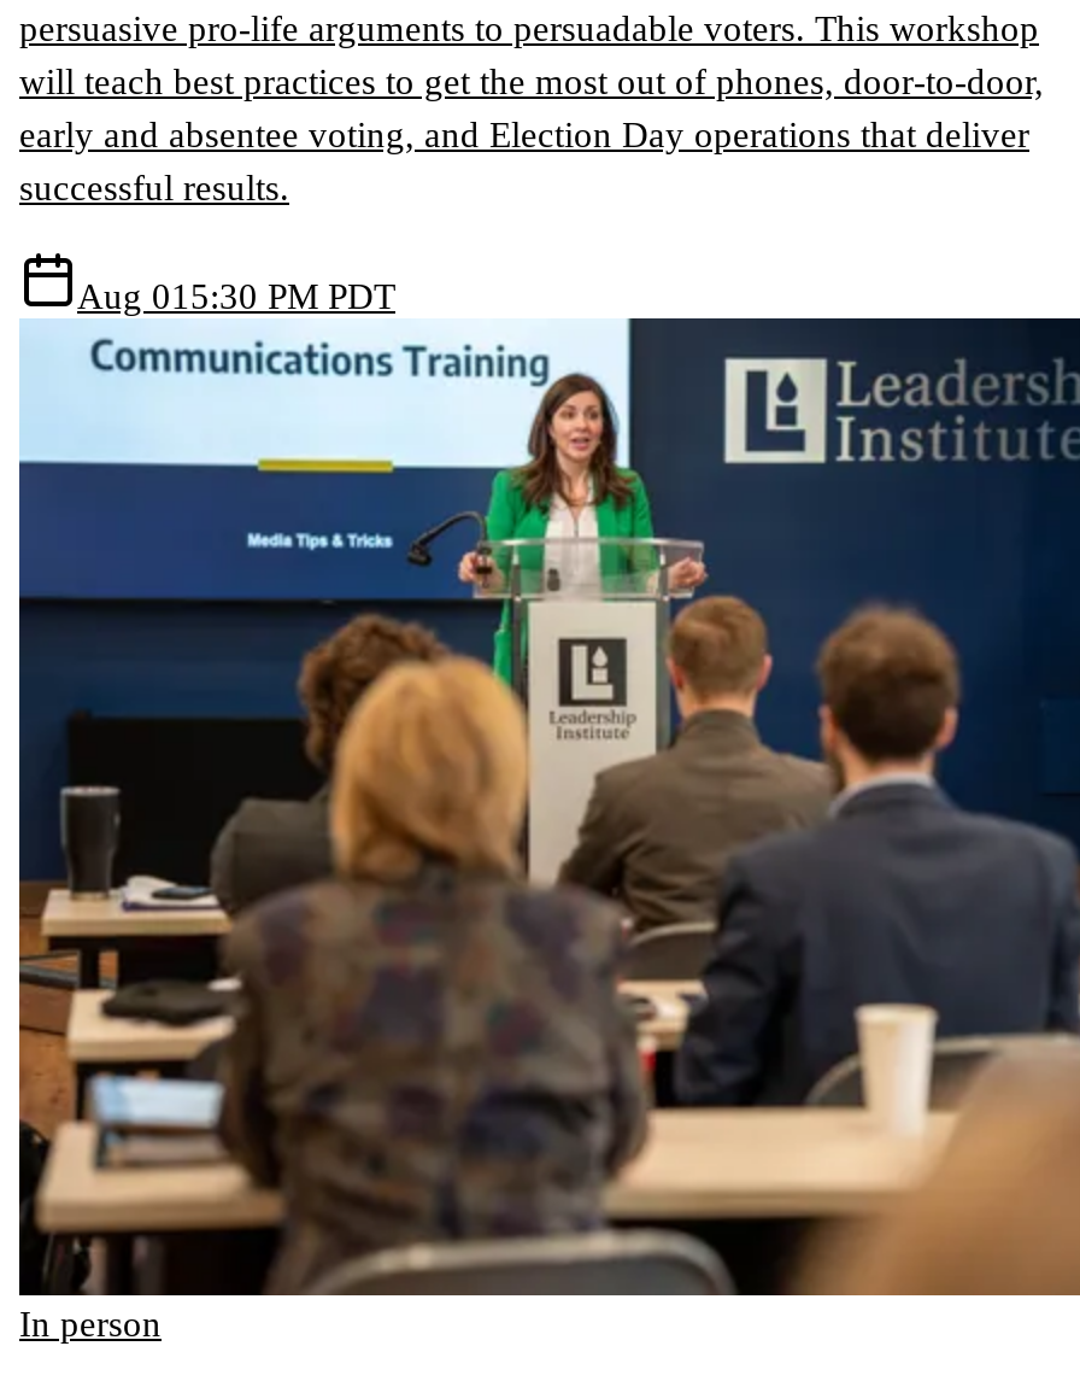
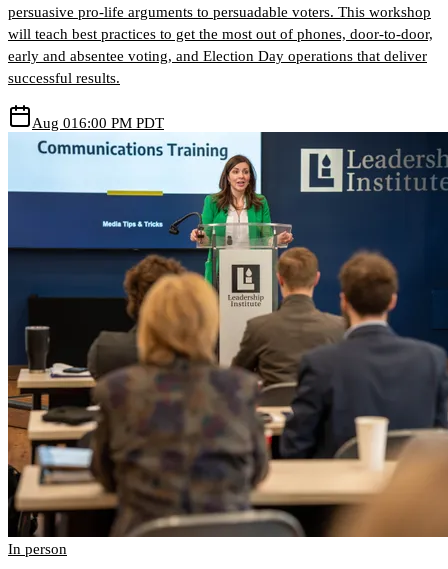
[77,278,395,316] Aug 01 5:30 PM PDT -> [32,115,164,131] Aug 01 6:00 PM PDT

